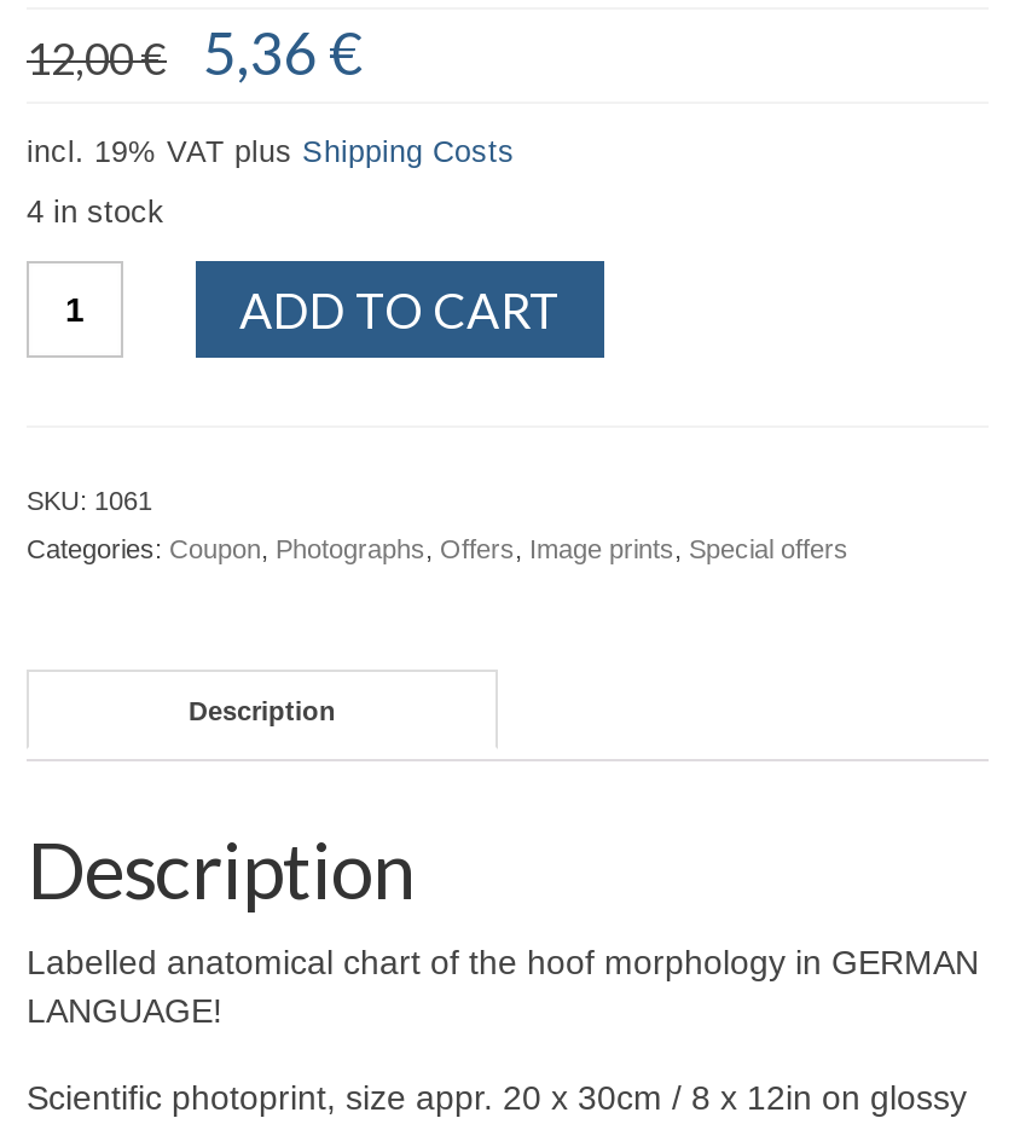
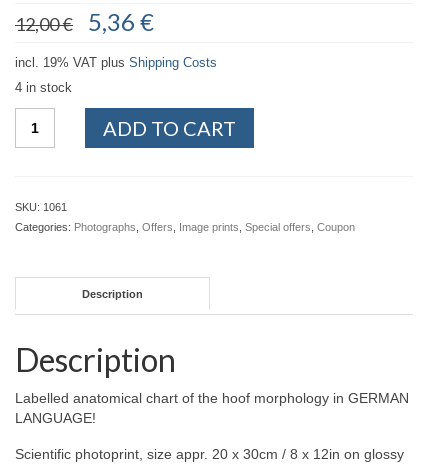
[27,534,848,563] Categories: Coupon, Photographs, Offers, Image prints, Special offers -> [15,221,355,233] Categories: Photographs, Offers, Image prints, Special offers, Coupon

